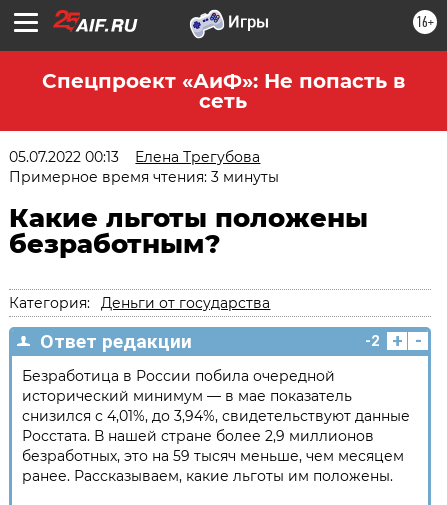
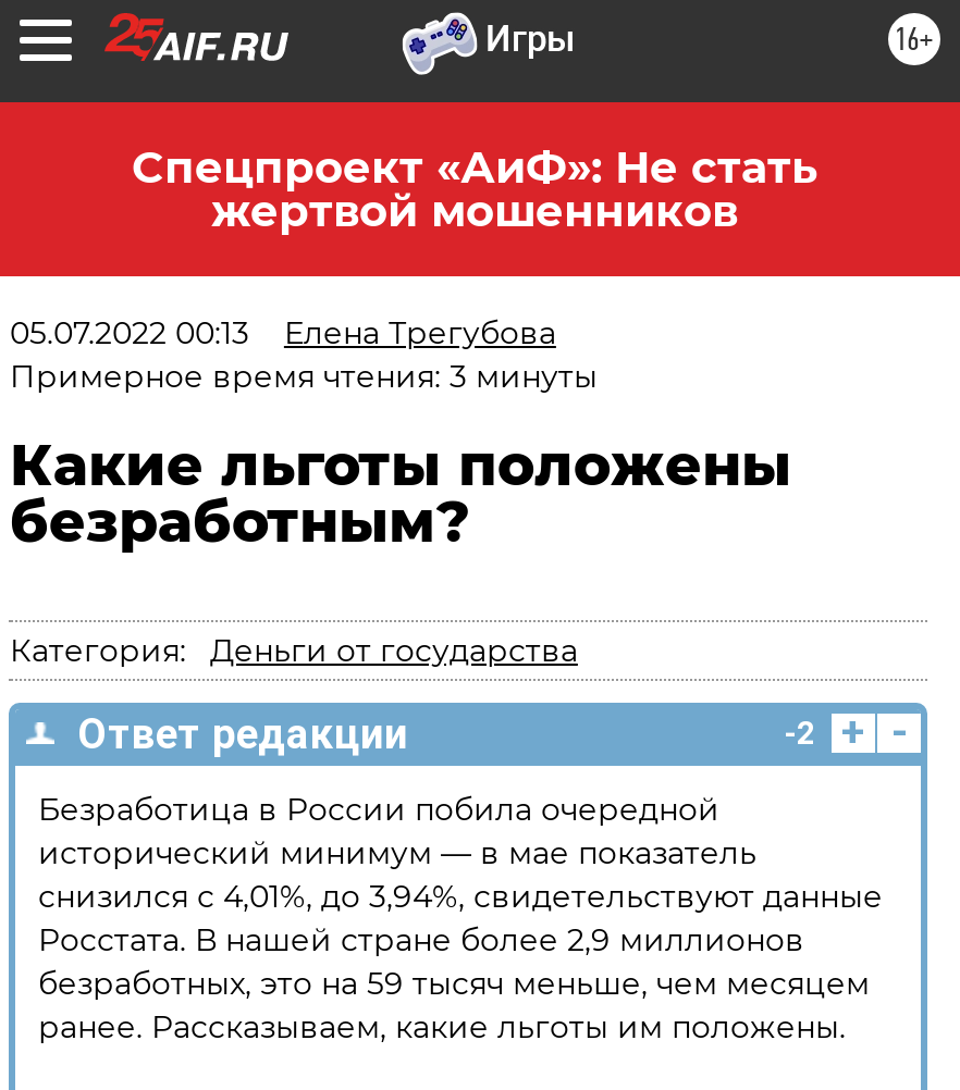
[41,69,404,113] Спецпроект «АиФ»: Не попасть в | сеть -> [132,141,817,237] Спецпроект «АиФ»: Не стать | жертвой мошенников

